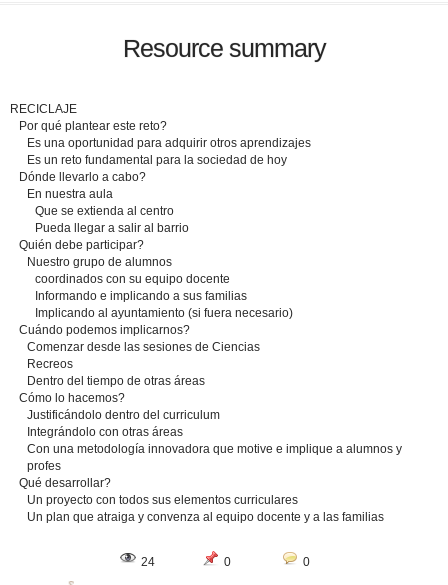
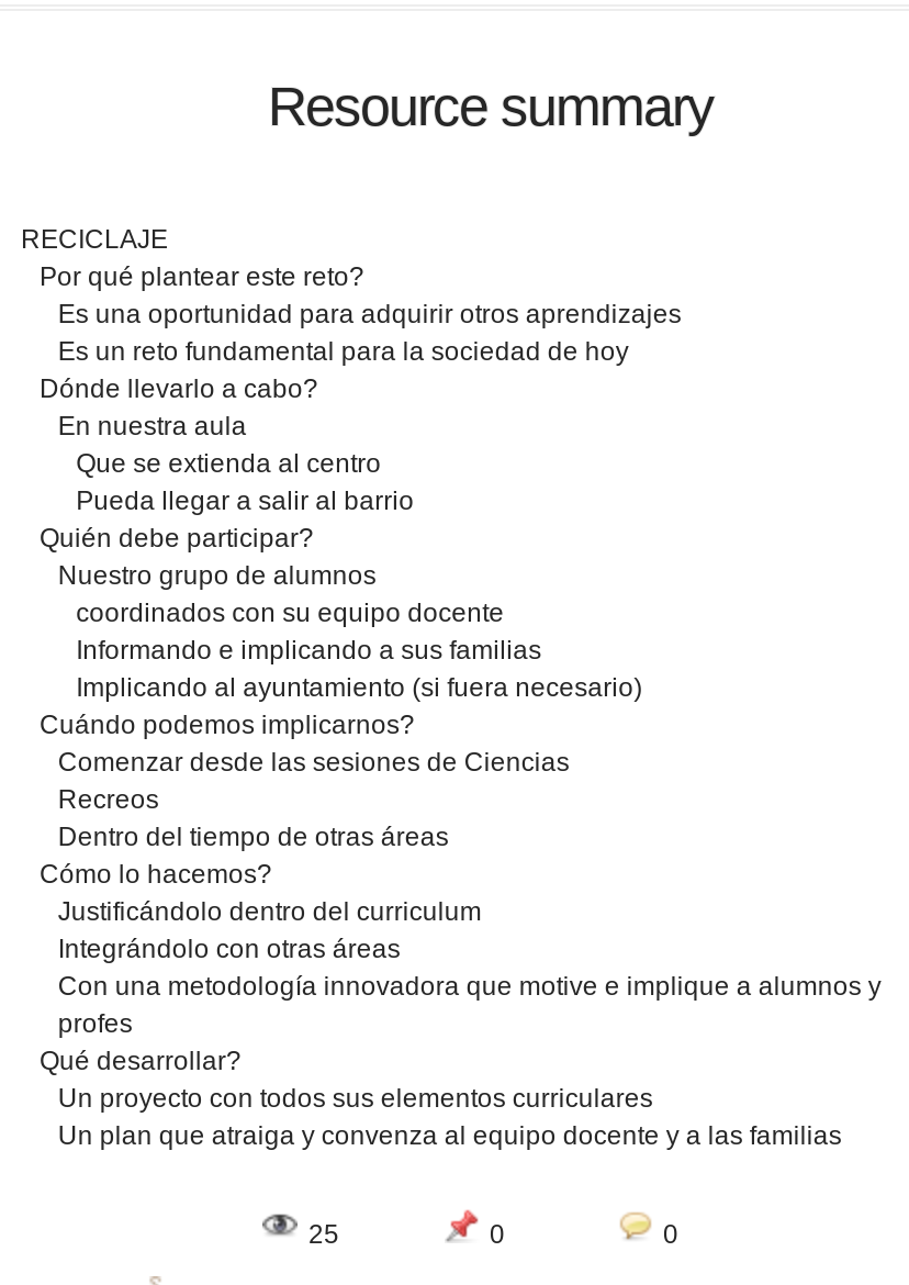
[141,555,155,569] 24 -> [308,1220,339,1250] 25

